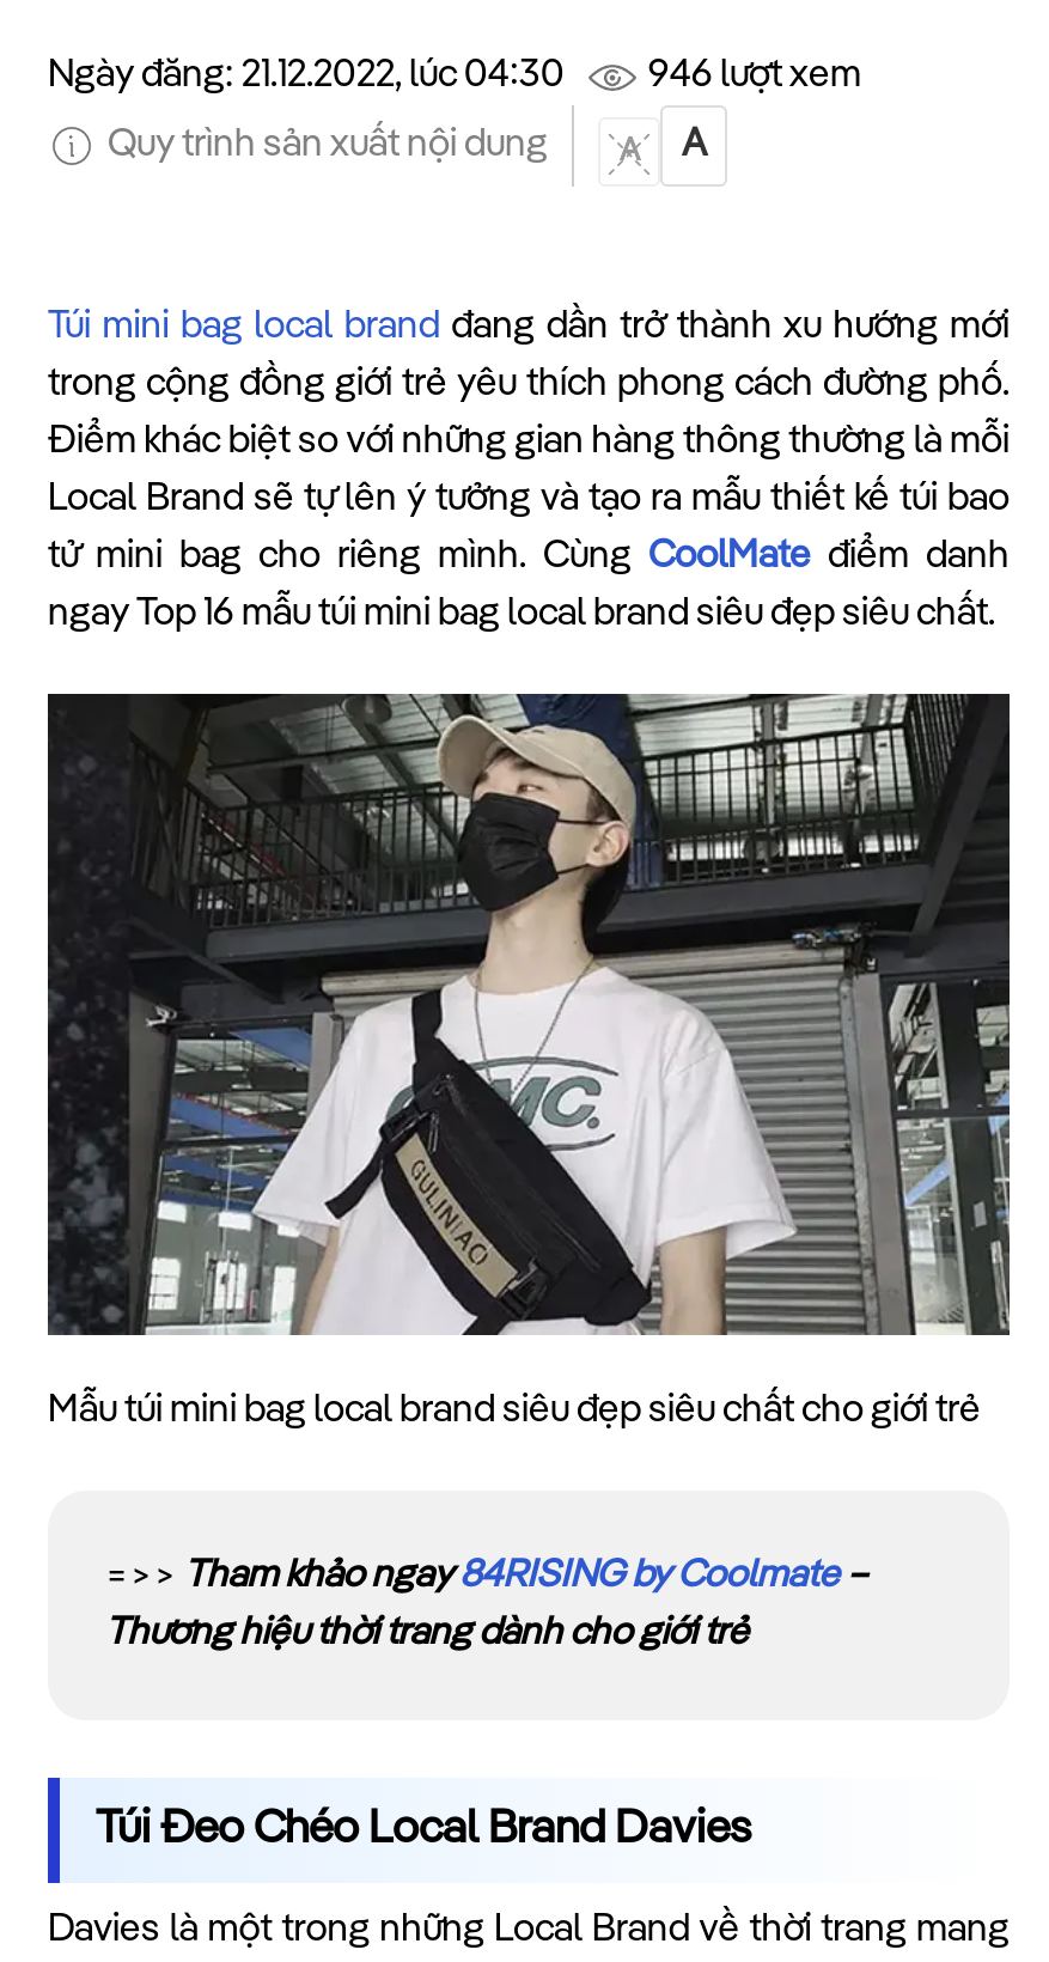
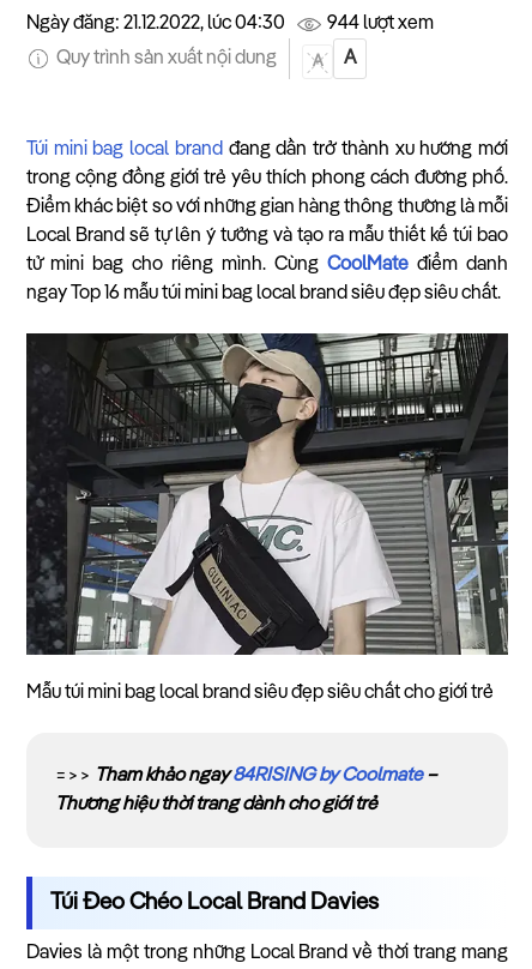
[648,57,861,96] 946 lượt xem -> [327,14,434,34] 944 lượt xem

